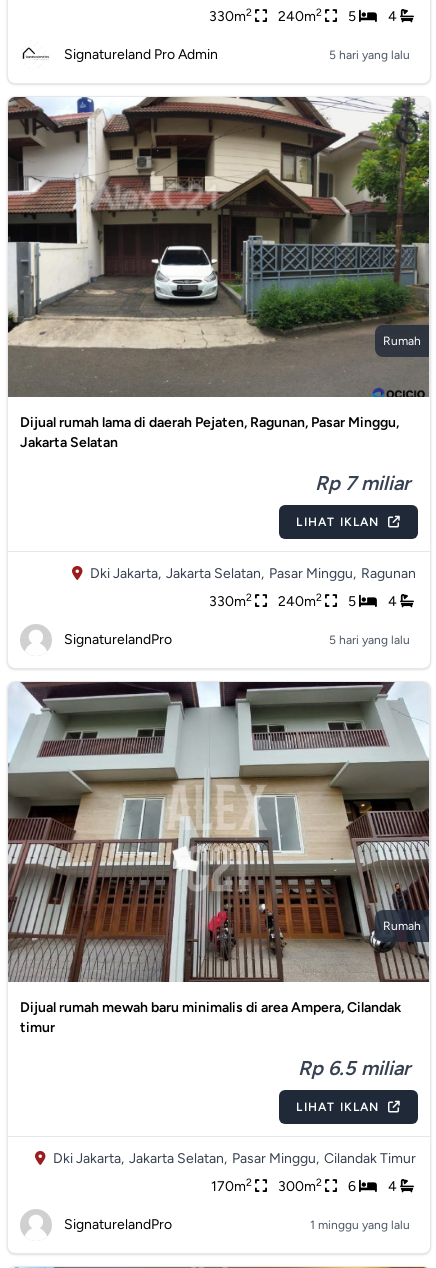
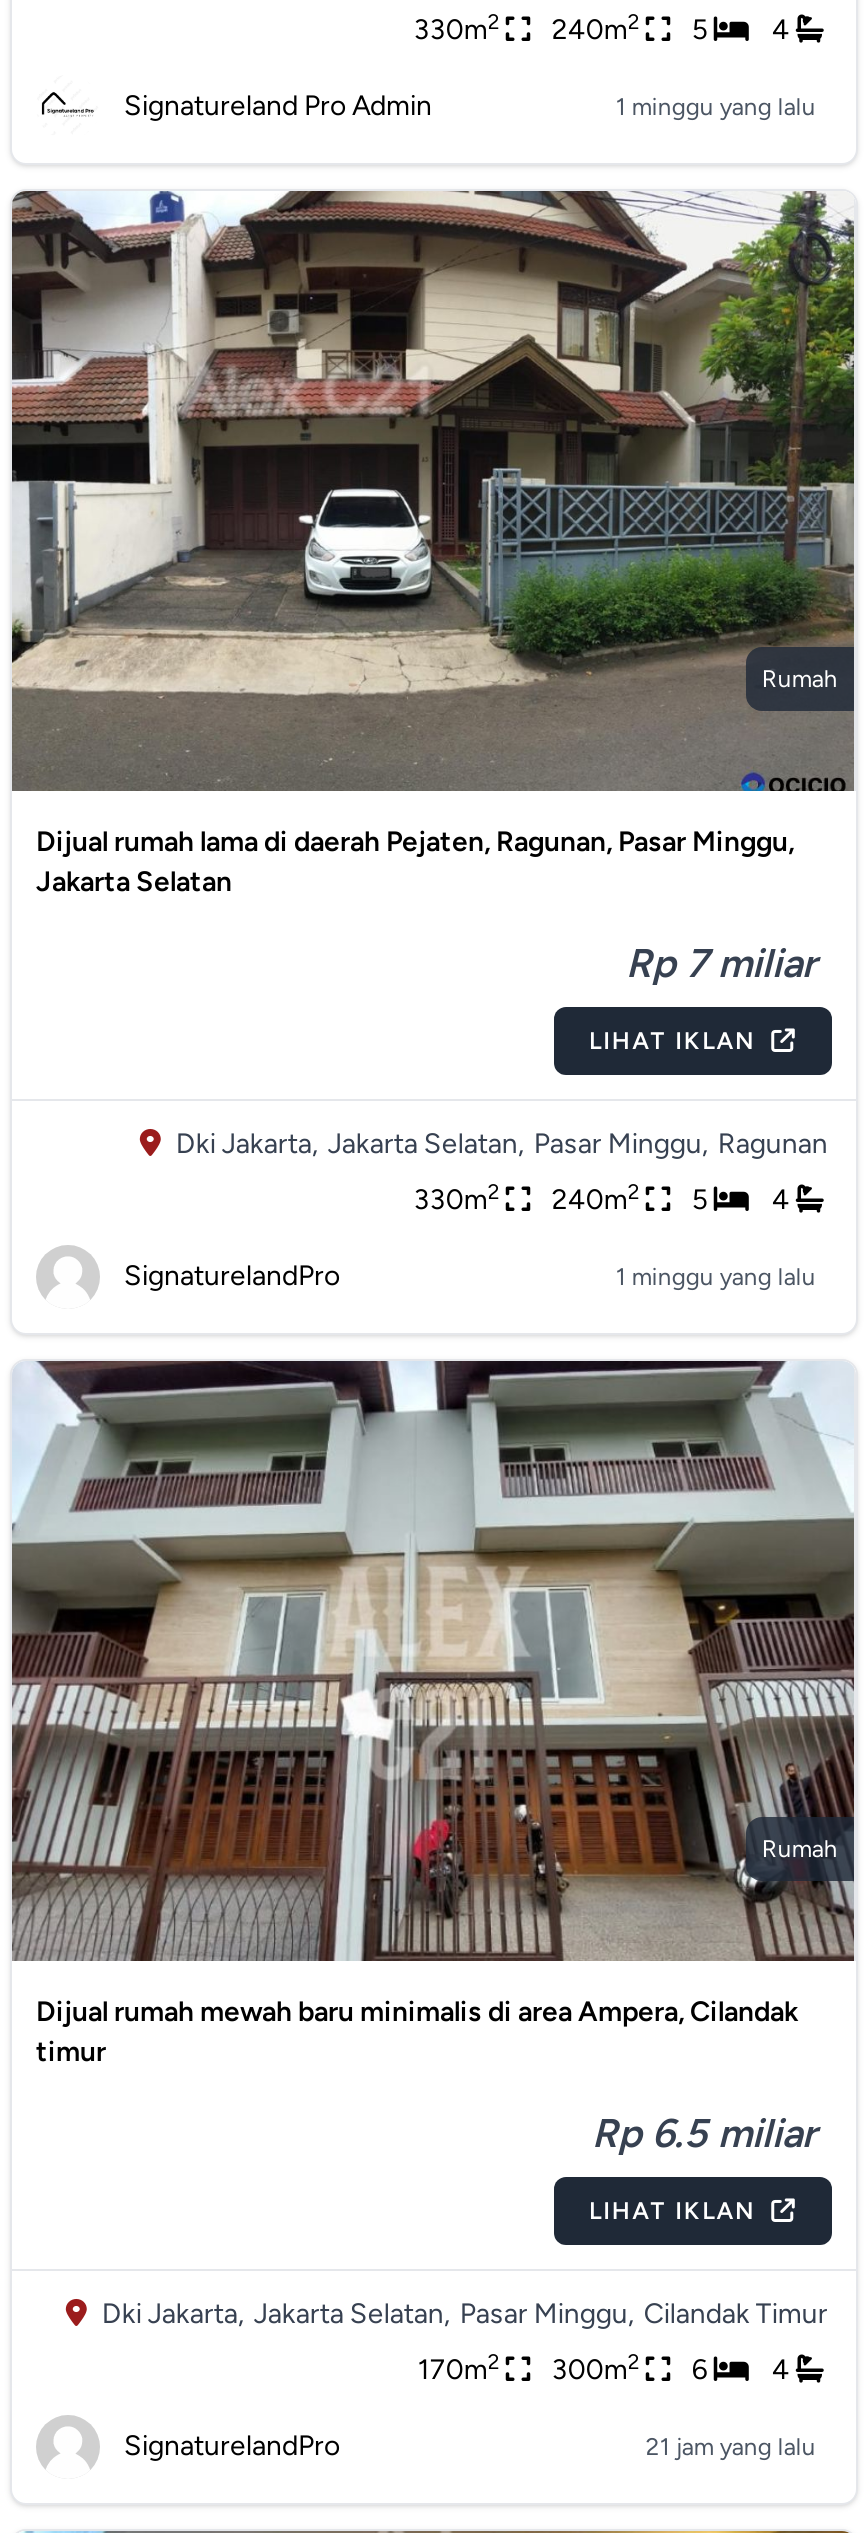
[329,48,410,62] 5 hari yang lalu -> [616,93,816,121] 1 minggu yang lalu
[329,633,410,647] 5 hari yang lalu -> [616,1263,816,1291] 1 minggu yang lalu
[310,1218,410,1232] 1 minggu yang lalu -> [646,2433,816,2461] 21 jam yang lalu

